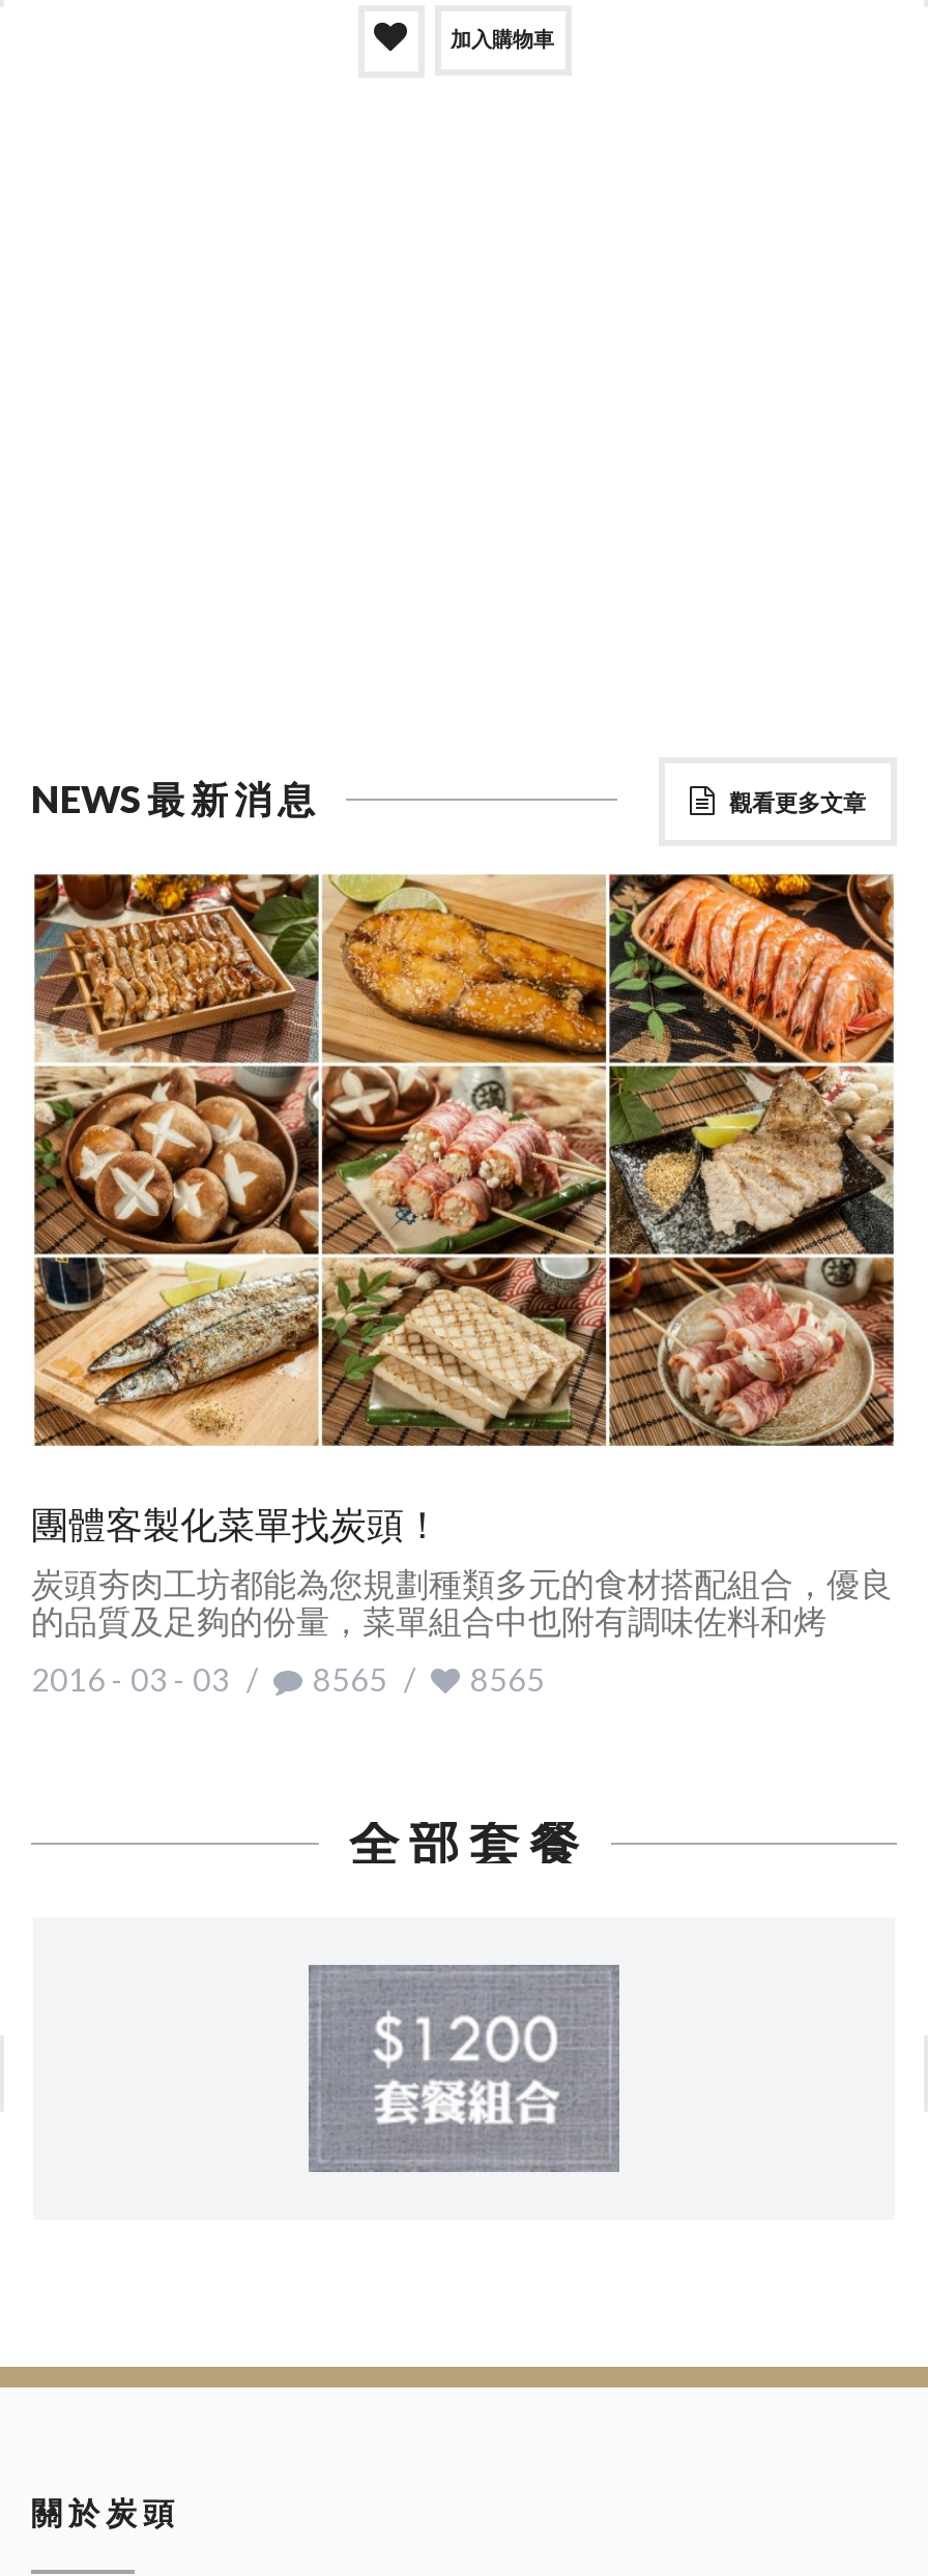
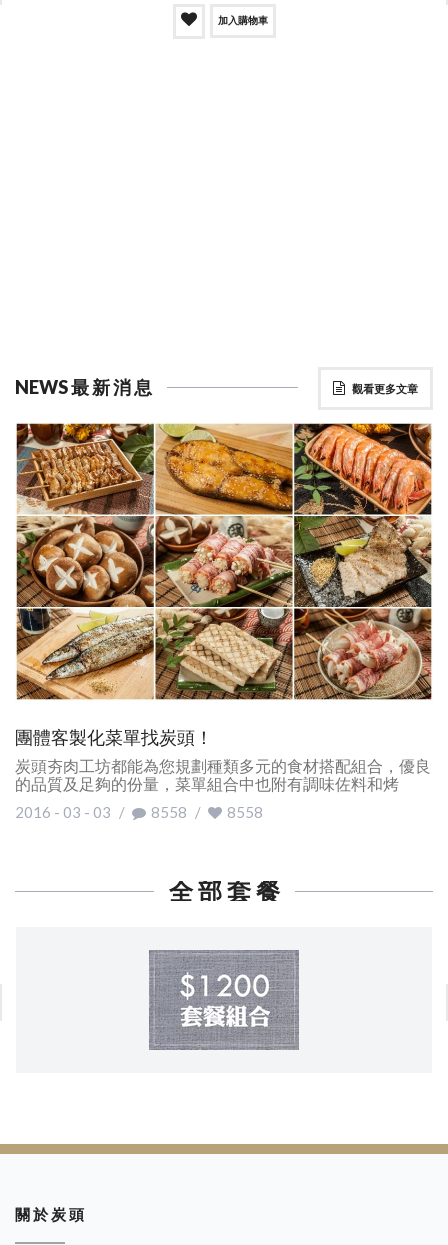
[313,1660,416,1697] 8565 / -> [151,803,201,821] 8558 /
[470,1660,545,1697] 8565 -> [227,803,263,821] 8558

